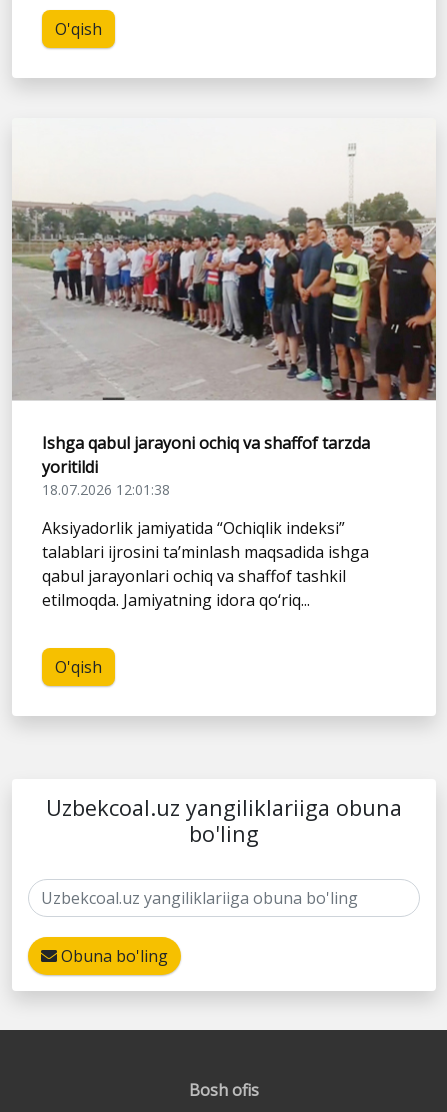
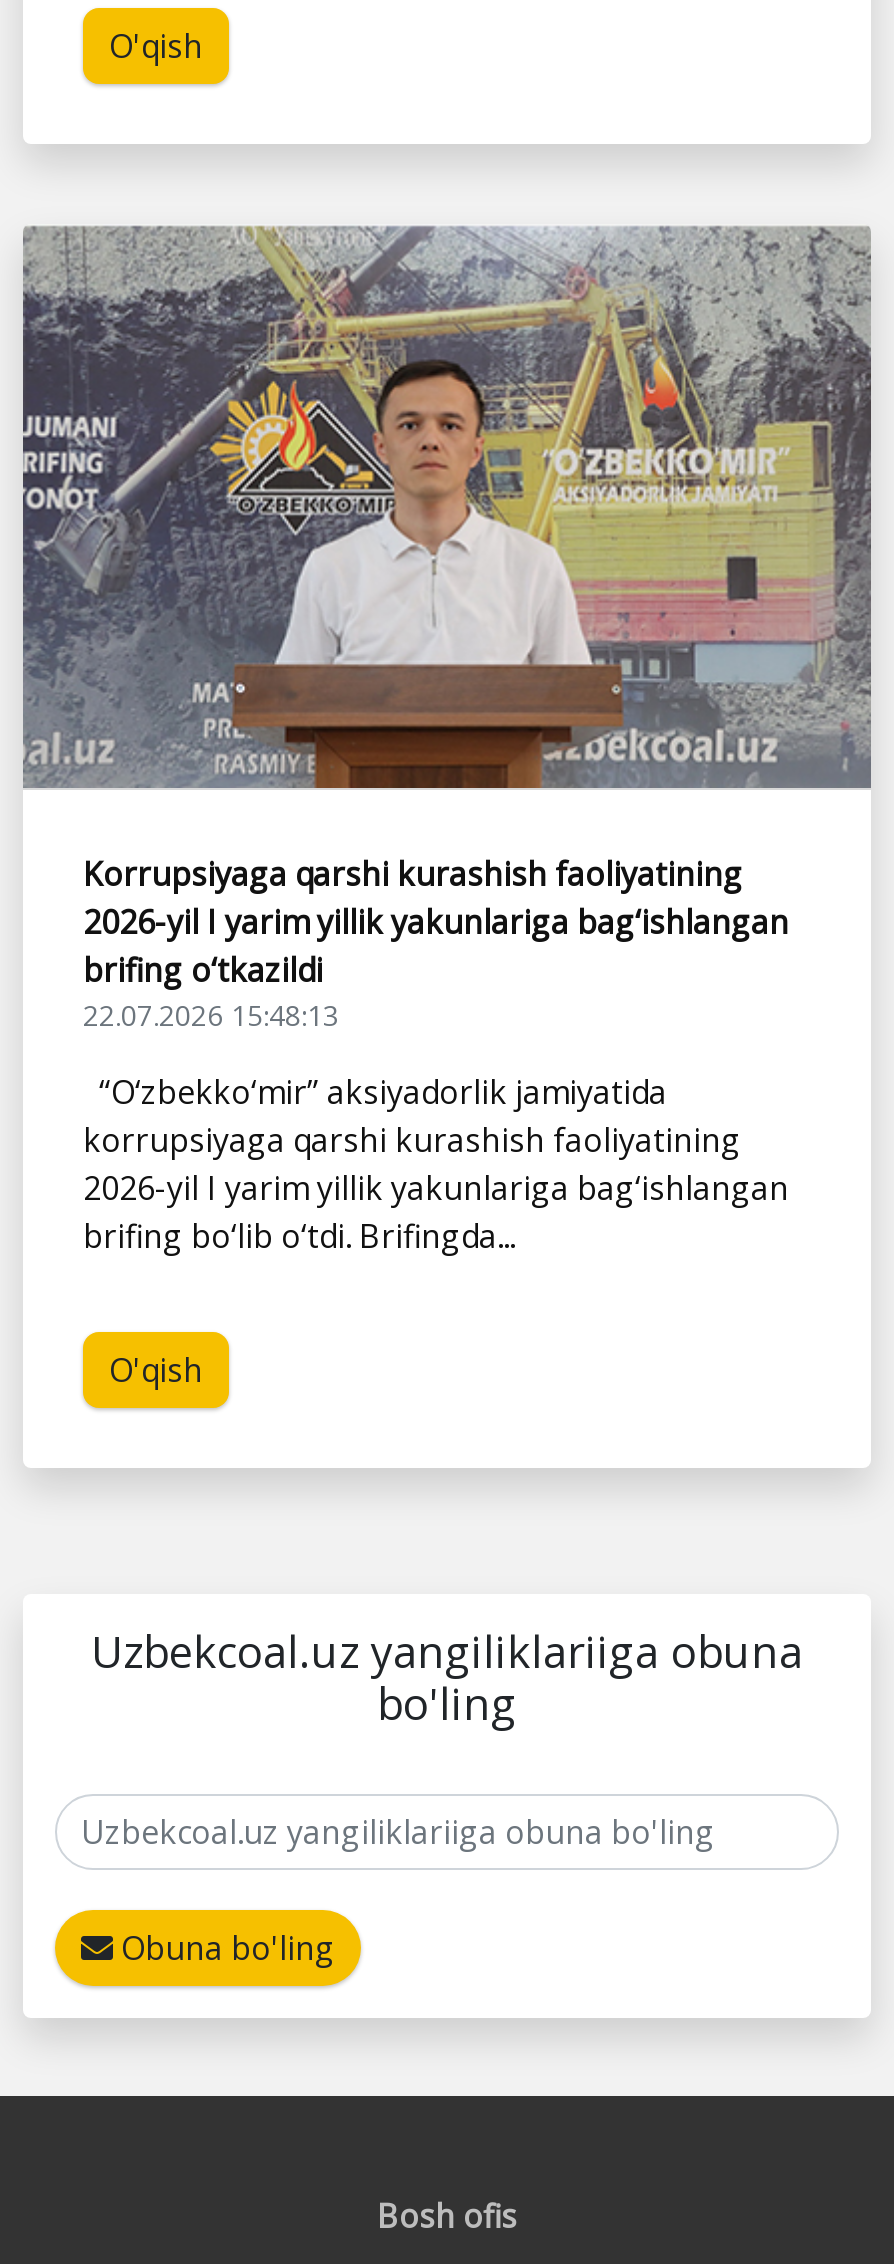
[12,119,436,499] [image] | Ishga qabul jarayoni ochiq va shaffof tarzda | yoritildi | 18.07.2026 12:01:38 -> [21,226,873,1034] [image] | Korrupsiyaga qarshi kurashish faoliyatining | 2026-yil I yarim yillik yakunlariga bag‘ishlangan | brifing o‘tkazildi | 22.07.2026 15:48:13
[42,517,369,611] Aksiyadorlik jamiyatida “Ochiqlik indeksi” | talablari ijrosini ta’minlash maqsadida ishga | qabul jarayonlari ochiq va shaffof tashkil | etilmoqda. Jamiyatning idora qo‘riq... -> [83,1070,789,1258] “O‘zbekko‘mir” aksiyadorlik jamiyatida | korrupsiyaga qarshi kurashish faoliyatining | 2026-yil I yarim yillik yakunlariga bag‘ishlangan | brifing bo‘lib o‘tdi. Brifingda...

